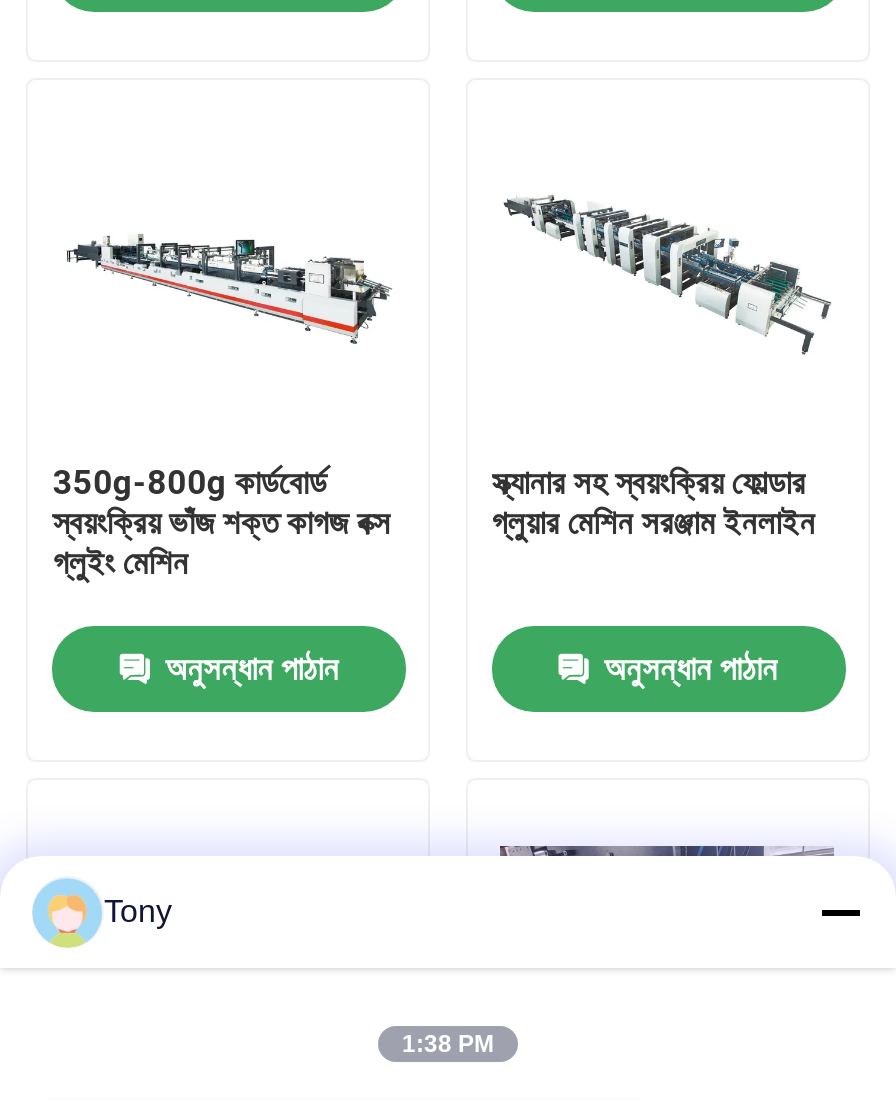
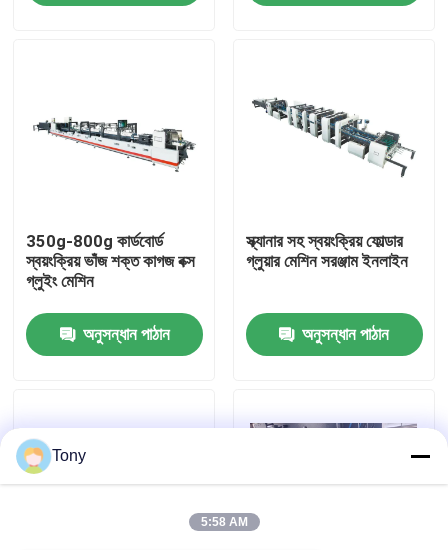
[402,1030,494,1058] 1:38 PM -> [200,515,247,529] 5:58 AM

